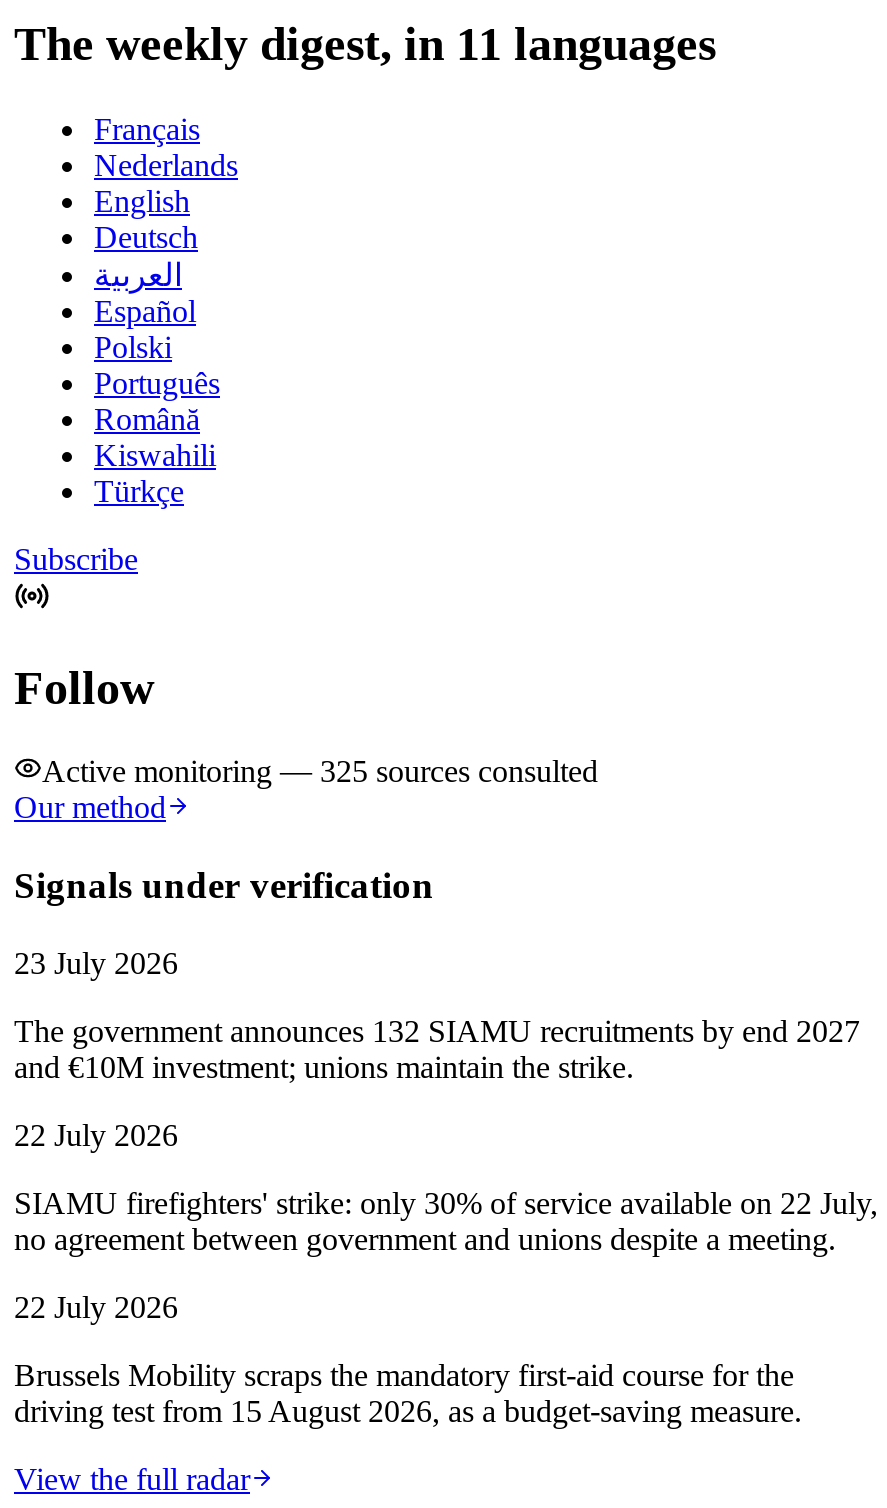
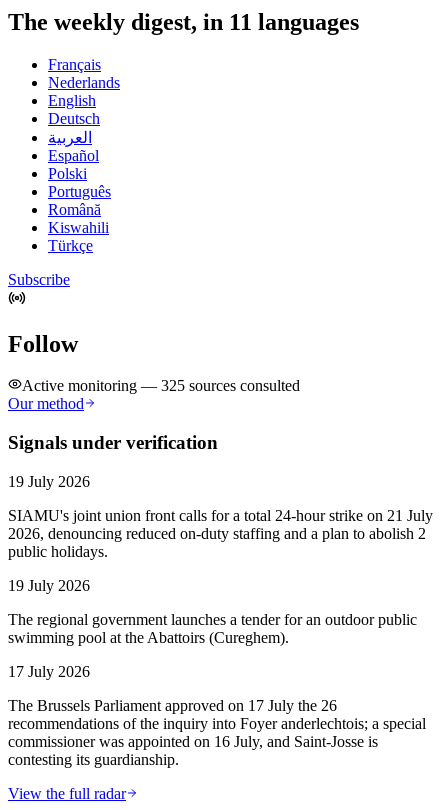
[14,946,178,980] 23 July 2026 -> [8,473,90,490] 19 July 2026
[14,1014,860,1084] The government announces 132 SIAMU recruitments by end 2027 | and €10M investment; unions maintain the strike. -> [8,507,433,560] SIAMU's joint union front calls for a total 24-hour strike on 21 July | 2026, denouncing reduced on-duty staffing and a plan to abolish 2 | public holidays.
[14,1118,178,1152] 22 July 2026 -> [8,577,90,594] 19 July 2026
[14,1186,878,1256] SIAMU firefighters' strike: only 30% of service available on 22 July, | no agreement between government and unions despite a meeting. -> [8,611,417,646] The regional government launches a tender for an outdoor public | swimming pool at the Abattoirs (Cureghem).
[14,1290,178,1324] 22 July 2026 -> [8,663,90,680] 17 July 2026
[14,1358,802,1428] Brussels Mobility scraps the mandatory first-aid course for the | driving test from 15 August 2026, as a budget-saving measure. -> [8,697,426,768] The Brussels Parliament approved on 17 July the 26 | recommendations of the inquiry into Foyer anderlechtois; a special | commissioner was appointed on 16 July, and Saint-Josse is | contesting its guardianship.

